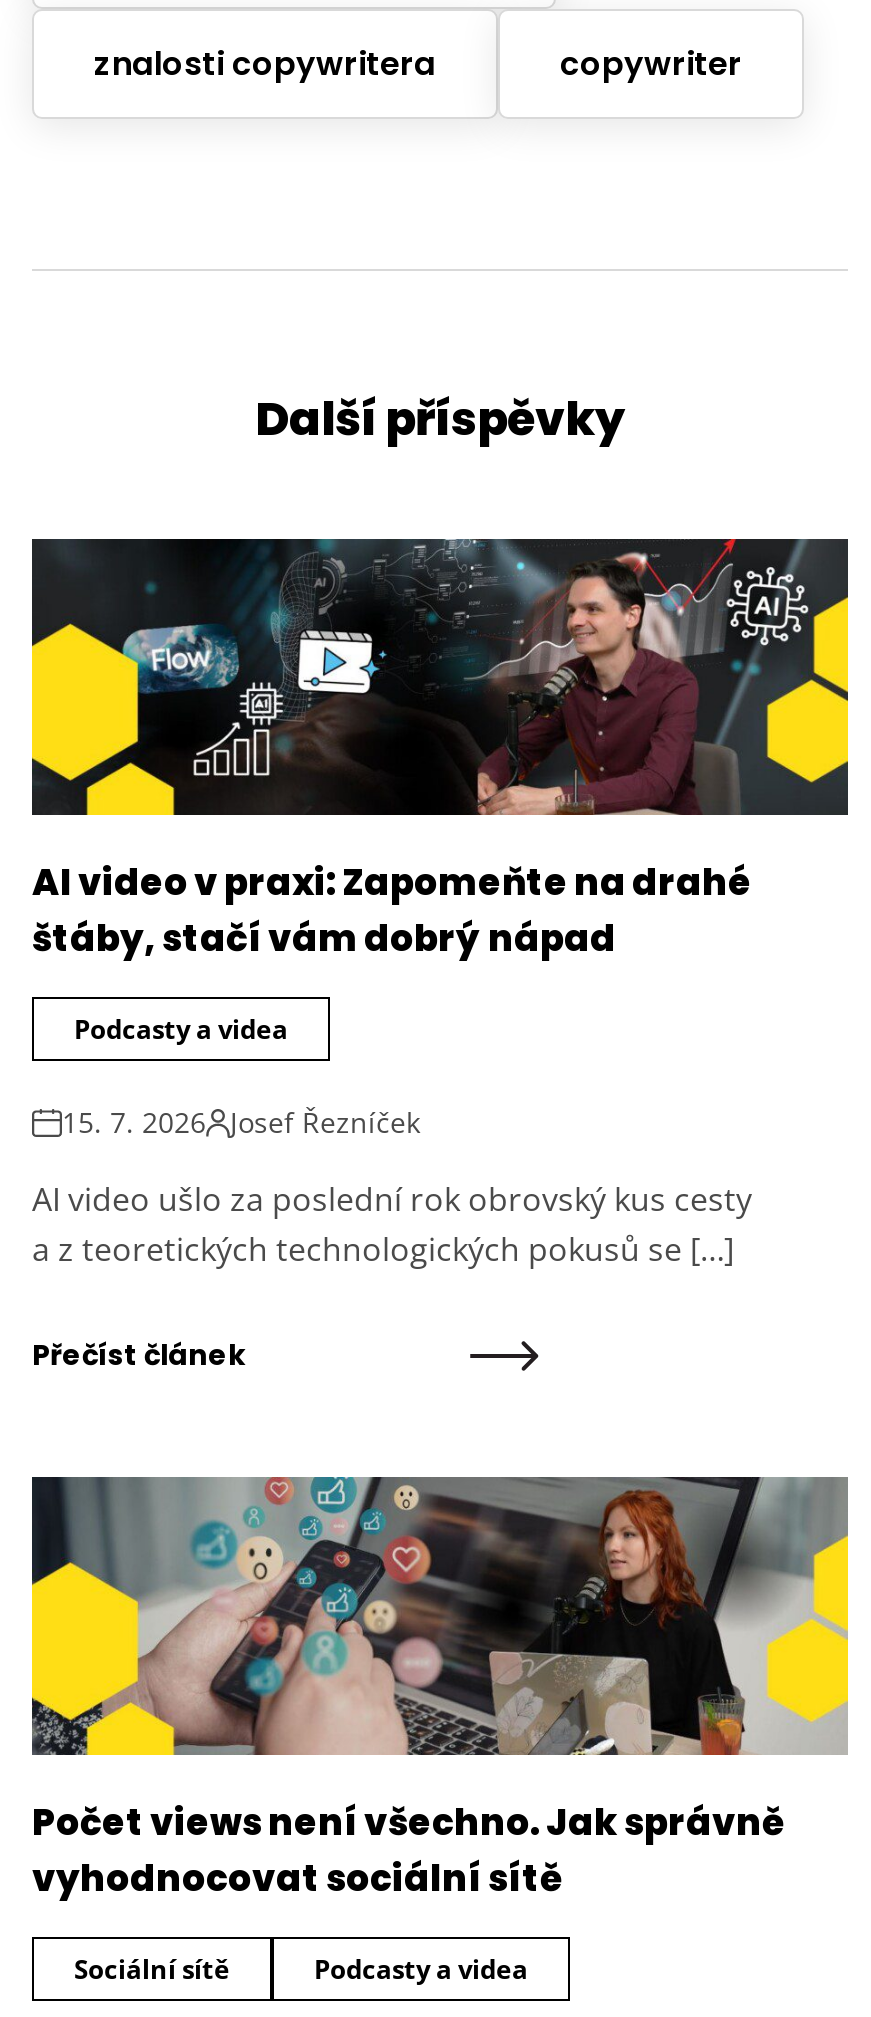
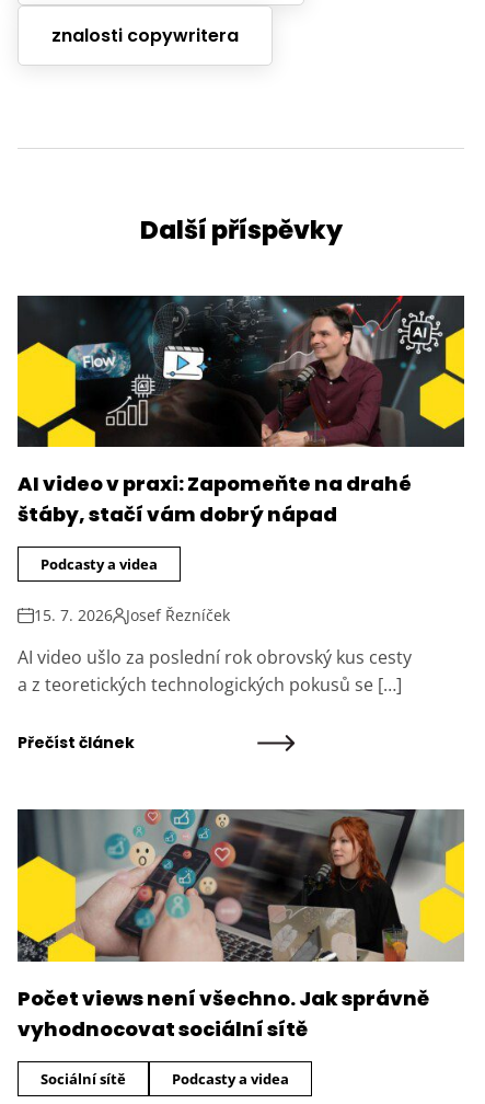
[560,41,742,87] copywriter -> none

